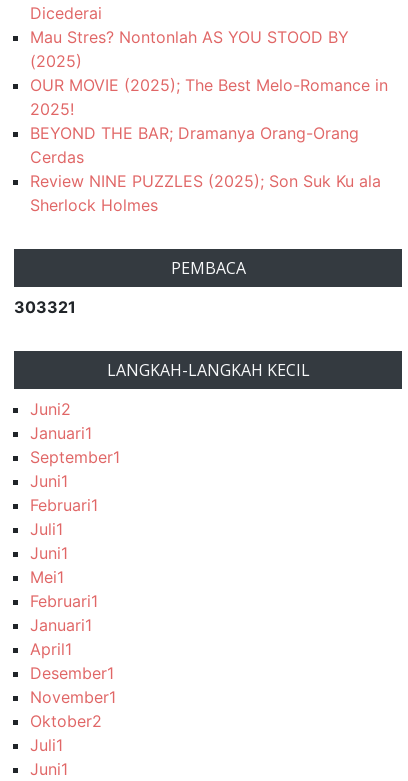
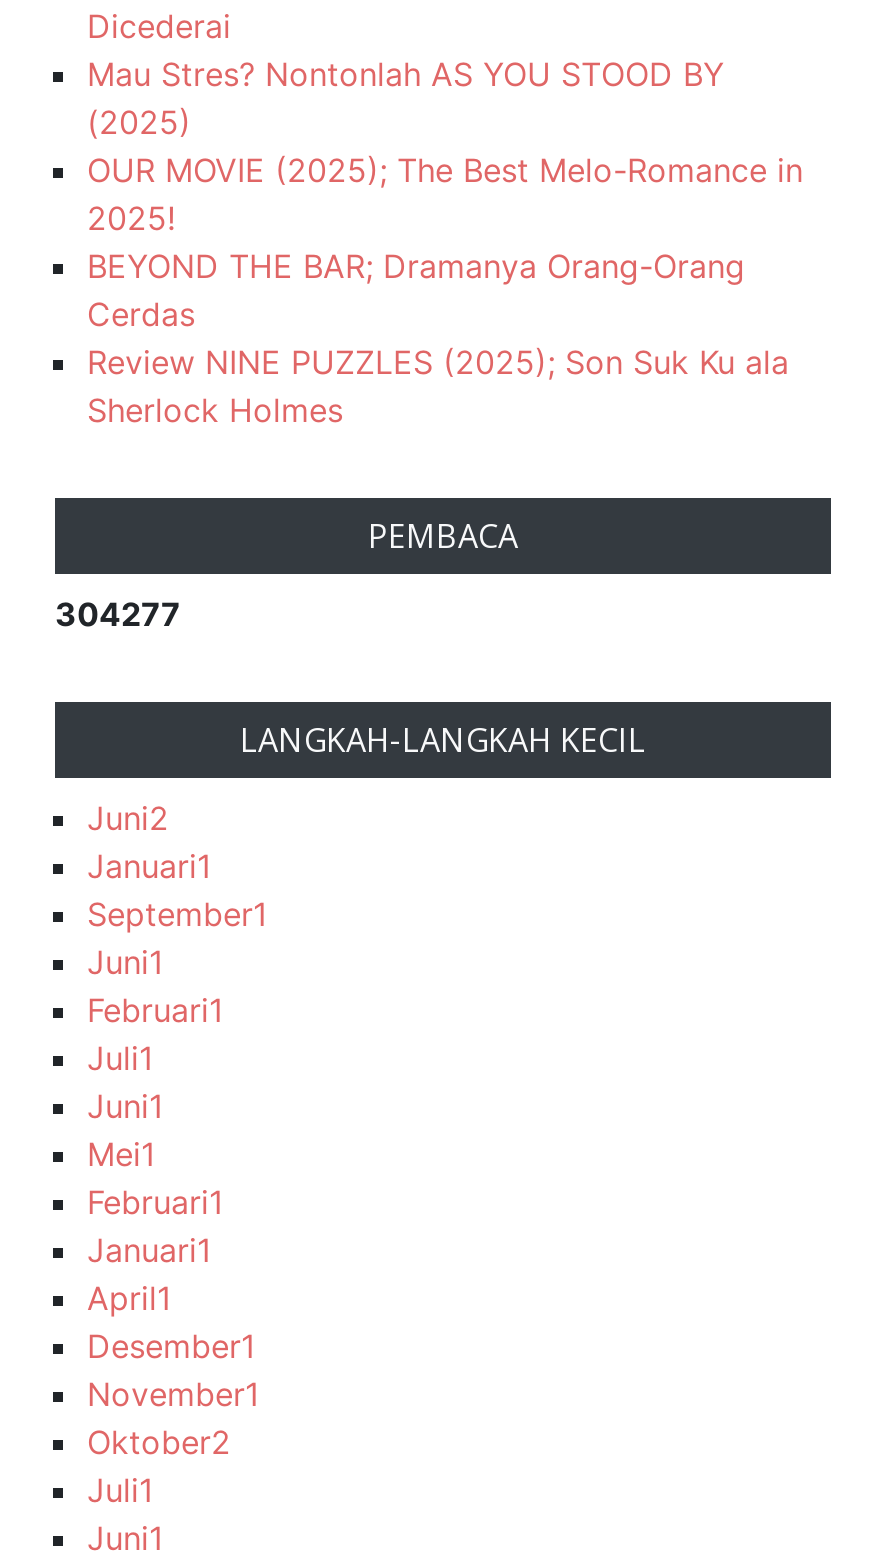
[14,297,76,317] 303321 -> [55,593,181,633] 304277

